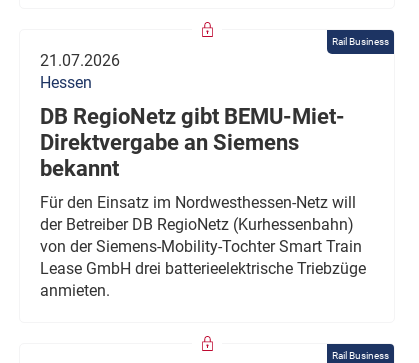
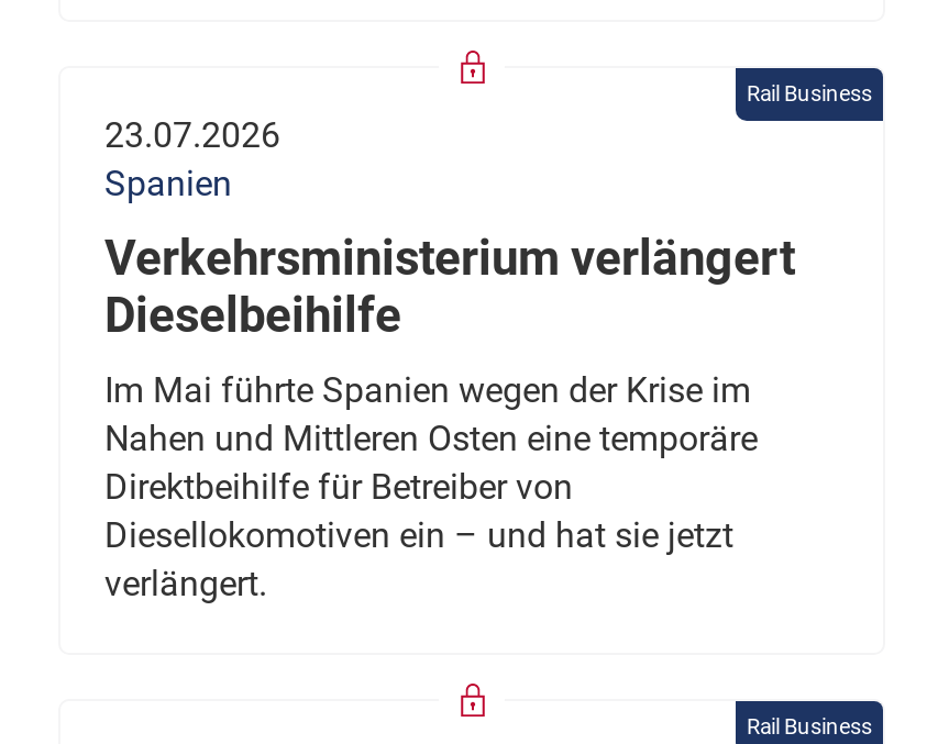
[40,50,120,91] 21.07.2026 | Hessen -> [104,114,280,204] 23.07.2026 | Spanien
[40,103,345,180] DB RegioNetz gibt BEMU-Miet- | Direktvergabe an Siemens | bekannt -> [104,231,795,343] Verkehrsministerium verlängert | Dieselbeihilfe
[40,192,366,299] Für den Einsatz im Nordwesthessen-Netz will | der Betreiber DB RegioNetz (Kurhessenbahn) | von der Siemens-Mobility-Tochter Smart Train | Lease GmbH drei batterieelektrische Triebzüge | anmieten. -> [104,369,758,604] Im Mai führte Spanien wegen der Krise im | Nahen und Mittleren Osten eine temporäre | Direktbeihilfe für Betreiber von | Diesellokomotiven ein – und hat sie jetzt | verlängert.

